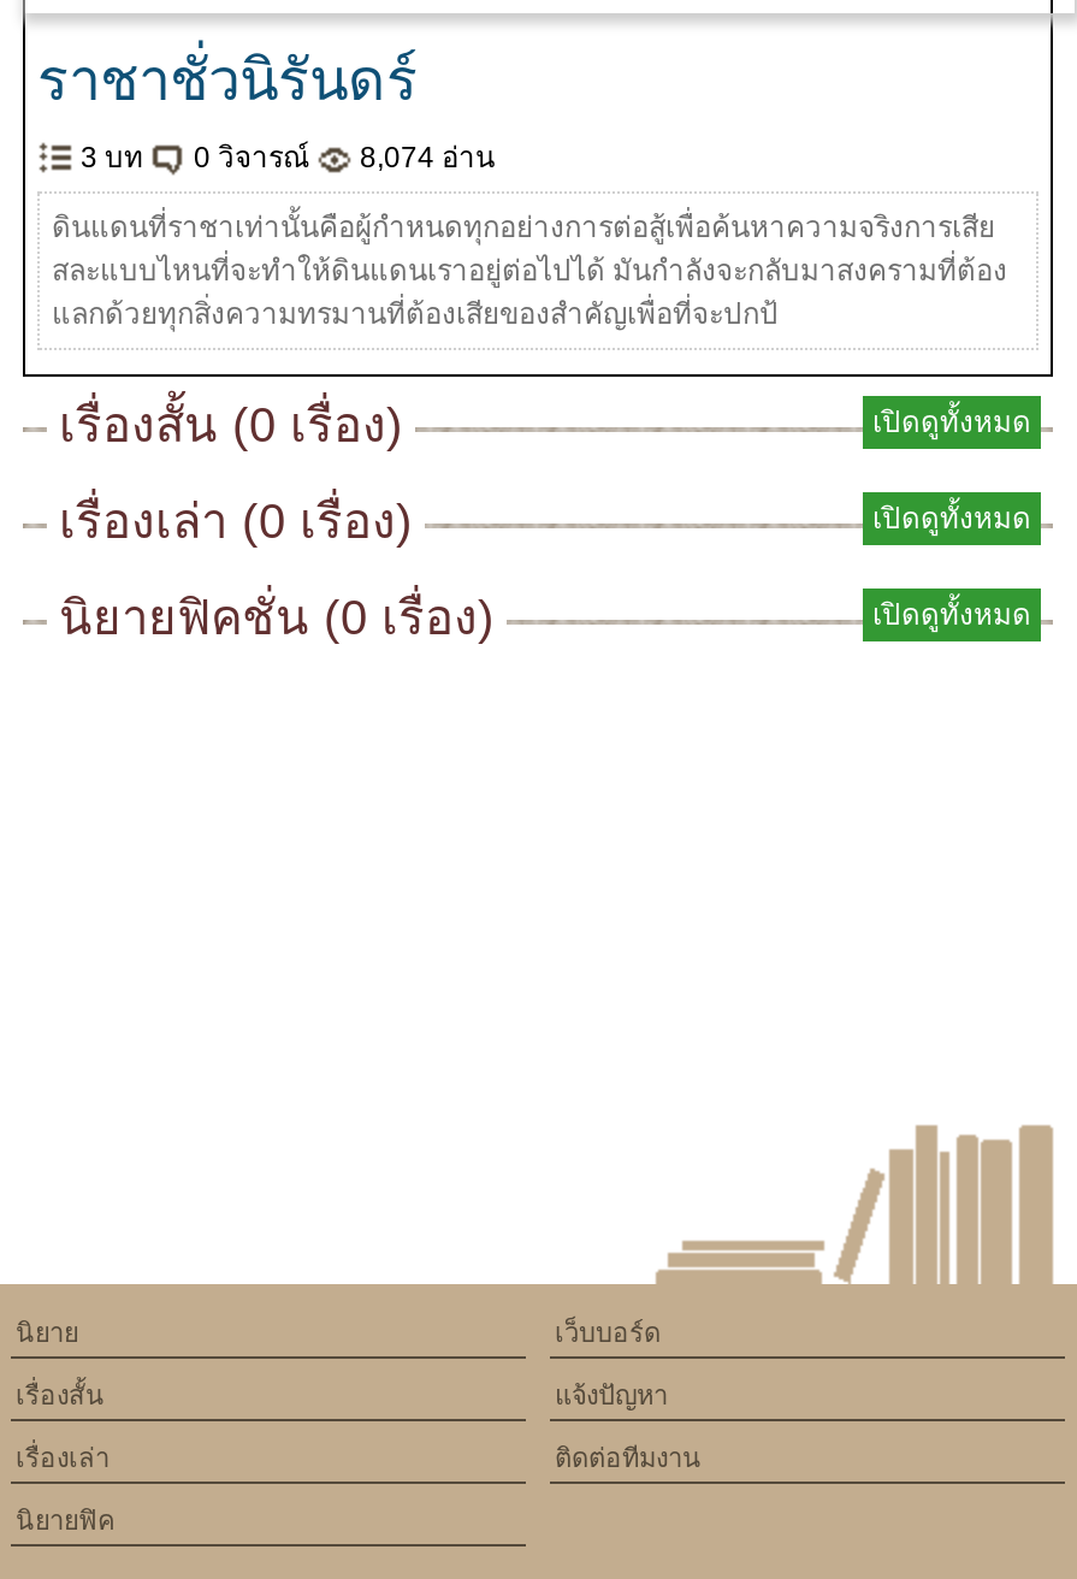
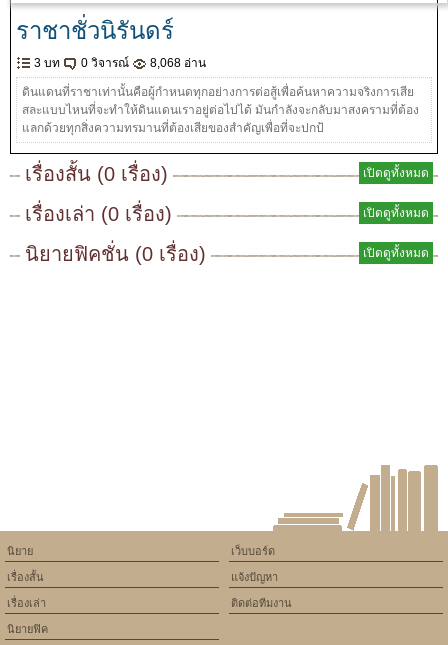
[73,141,495,175] 3 บท 0 วิจารณ์ 8,074 อ่าน -> [31,56,206,70] 3 บท 0 วิจารณ์ 8,068 อ่าน

